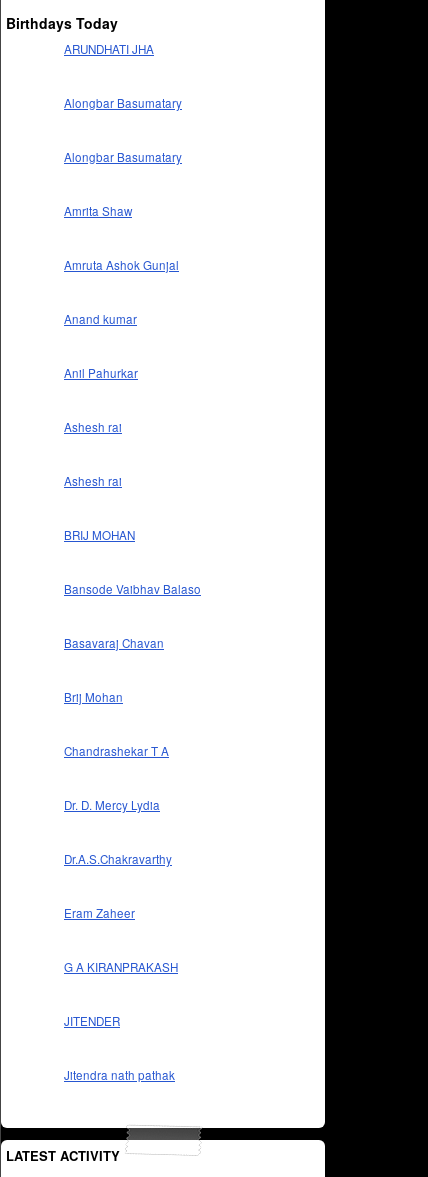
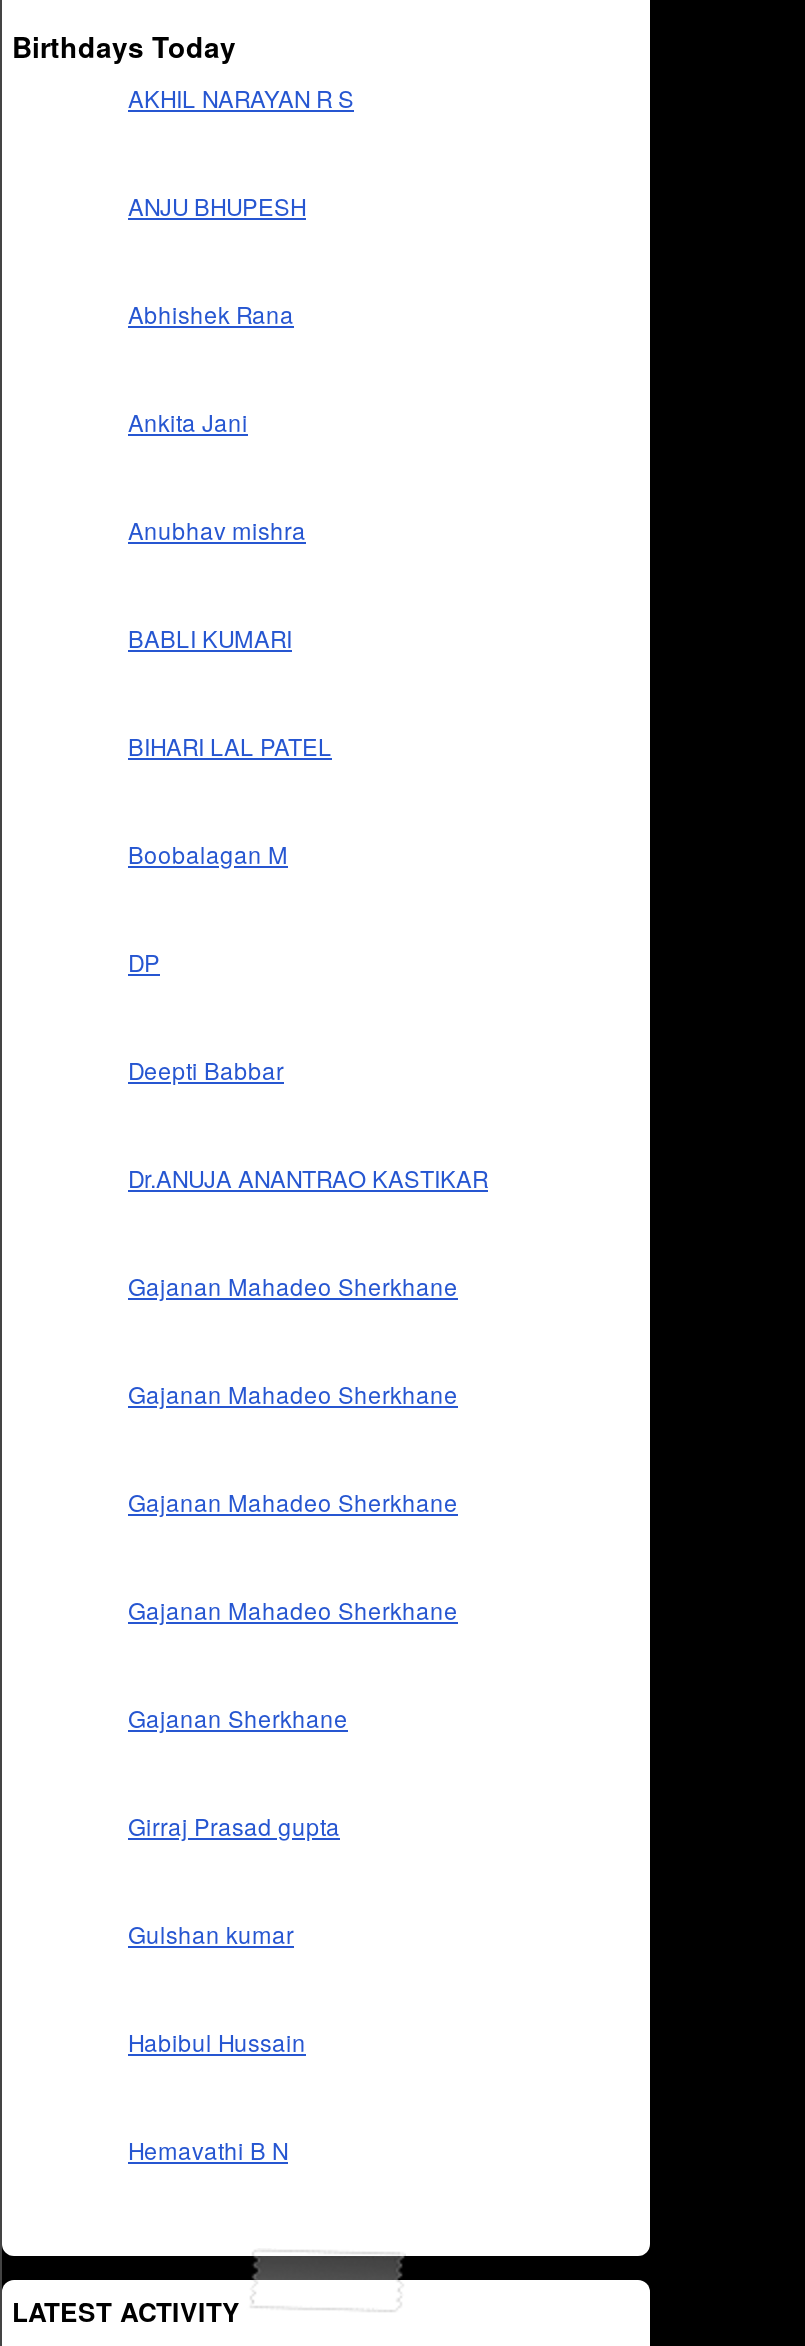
[64,41,154,57] ARUNDHATI JHA -> [128,82,354,114] AKHIL NARAYAN R S
[64,95,182,111] Alongbar Basumatary -> [128,190,306,222] ANJU BHUPESH
[64,149,182,165] Alongbar Basumatary -> [128,298,294,330] Abhishek Rana
[64,203,132,219] Amrita Shaw -> [128,406,248,438] Ankita Jani
[64,257,179,273] Amruta Ashok Gunjal -> [128,514,306,546] Anubhav mishra
[64,311,137,327] Anand kumar -> [128,622,292,654] BABLI KUMARI
[64,365,138,381] Anil Pahurkar -> [128,730,332,762] BIHARI LAL PATEL
[64,419,122,435] Ashesh rai -> [128,838,288,870] Boobalagan M
[64,473,122,489] Ashesh rai -> [128,946,160,978] DP
[64,527,135,543] BRIJ MOHAN -> [128,1054,284,1086] Deepti Babbar
[64,581,201,597] Bansode Vaibhav Balaso -> [128,1162,488,1194] Dr.ANUJA ANANTRAO KASTIKAR
[64,635,164,651] Basavaraj Chavan -> [128,1270,458,1302] Gajanan Mahadeo Sherkhane
[64,689,123,705] Brij Mohan -> [128,1378,458,1410] Gajanan Mahadeo Sherkhane
[64,743,169,759] Chandrashekar T A -> [128,1486,458,1518] Gajanan Mahadeo Sherkhane
[64,797,160,813] Dr. D. Mercy Lydia -> [128,1594,458,1626] Gajanan Mahadeo Sherkhane
[64,851,172,867] Dr.A.S.Chakravarthy -> [128,1702,348,1734] Gajanan Sherkhane
[64,905,135,921] Eram Zaheer -> [128,1810,340,1842] Girraj Prasad gupta
[64,959,178,975] G A KIRANPRAKASH -> [128,1918,294,1950] Gulshan kumar
[64,1013,120,1029] JITENDER -> [128,2026,306,2058] Habibul Hussain
[64,1067,175,1083] Jitendra nath pathak -> [128,2134,288,2166] Hemavathi B N

